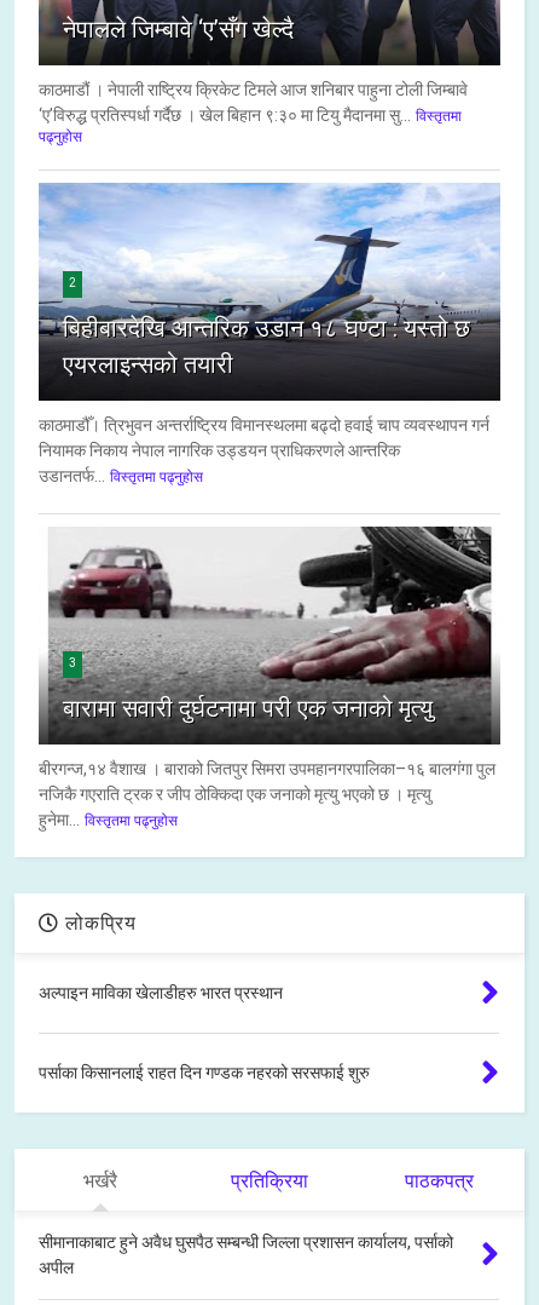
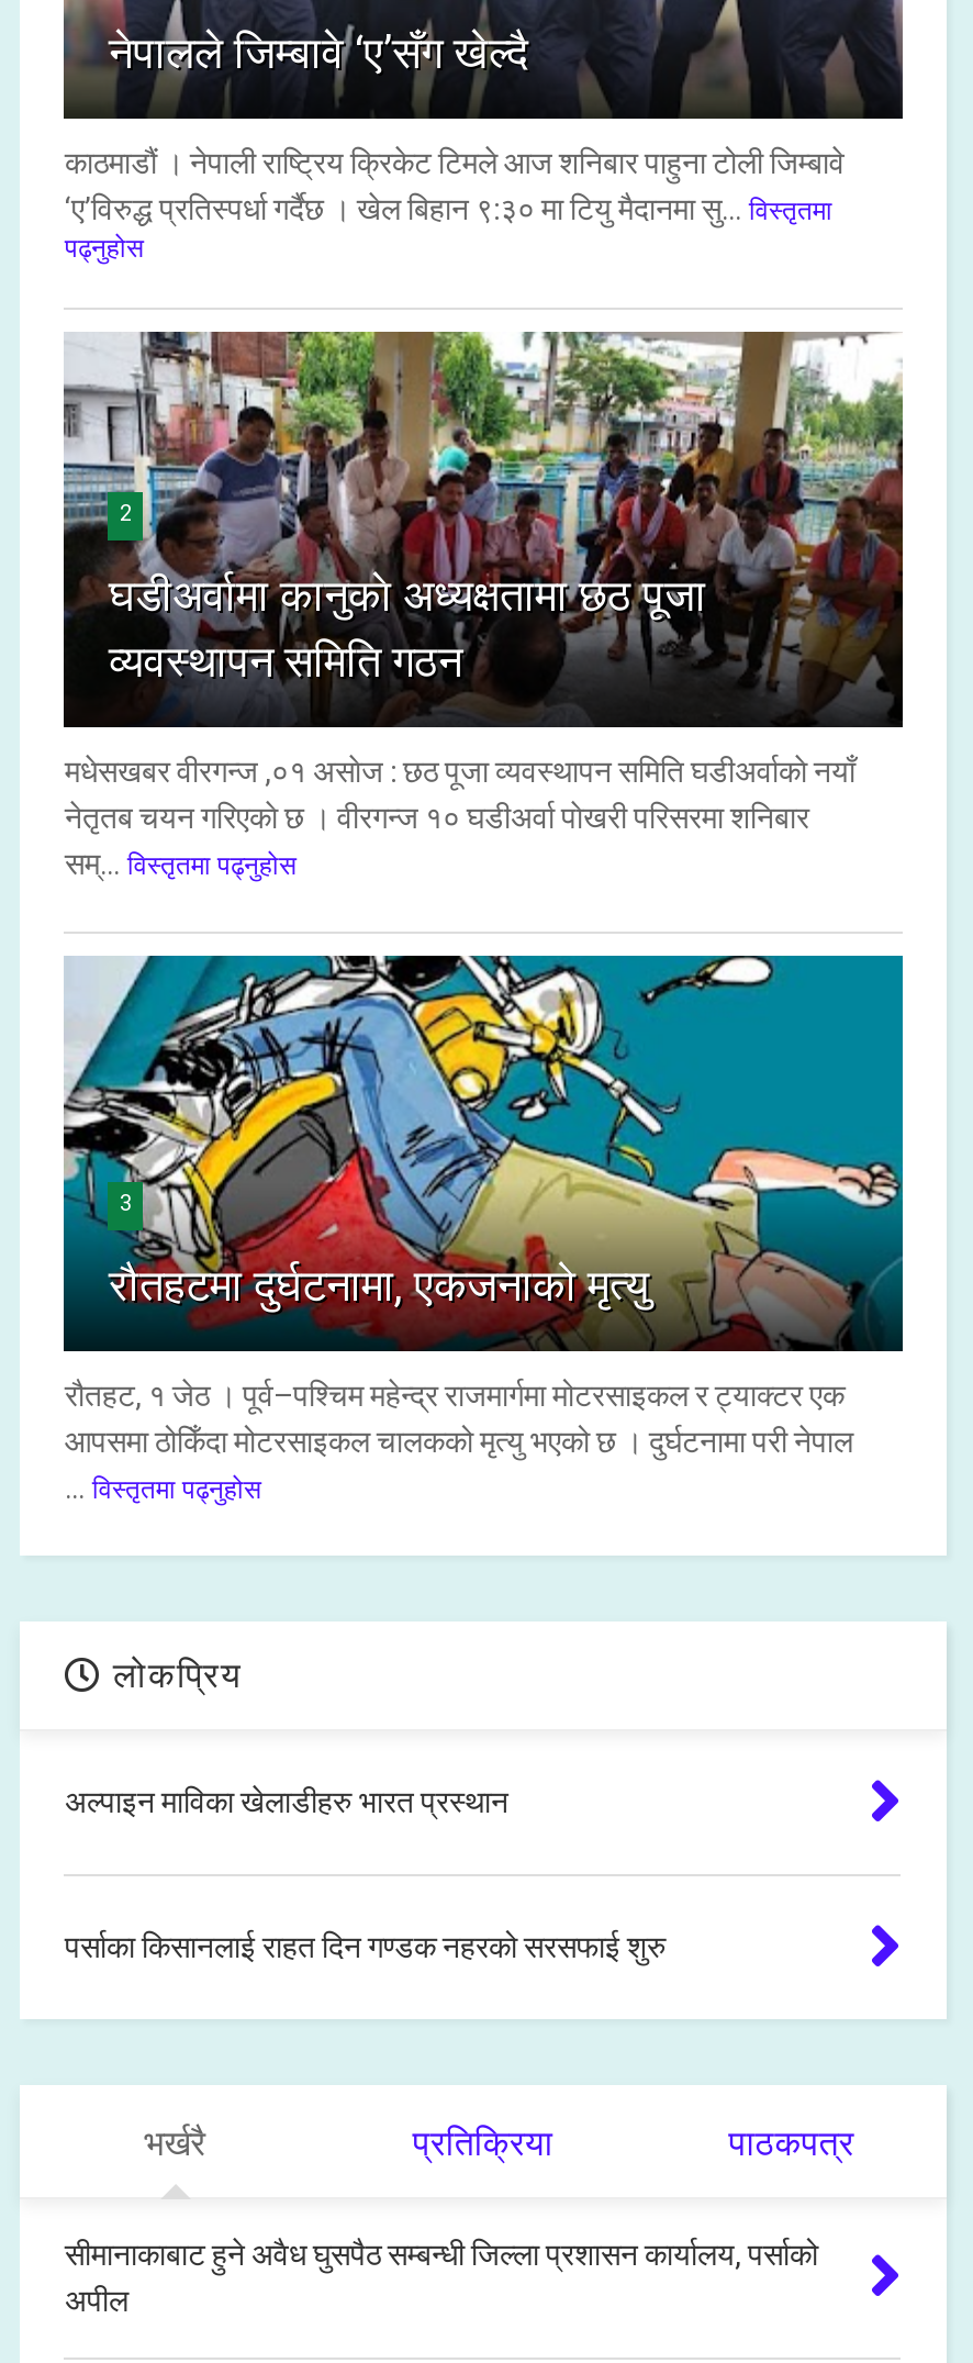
[37,182,502,385] [image] | बिहीबारदेखि आन्तरिक उडान १८ घण्टा : यस्तो छ | एयरलाइन्सको तयारी -> [61,330,905,696] [image] | घडीअर्वामा कानुकाे अध्यक्षतामा छठ पूजा | व्यवस्थापन समिति गठन
[39,416,490,486] काठमाडौँ। त्रिभुवन अन्तर्राष्ट्रिय विमानस्थलमा बढ्दो हवाई चाप व्यवस्थापन गर्न | नियामक निकाय नेपाल नागरिक उड्डयन प्राधिकरणले आन्तरिक | उडानतर्फ... विस्तृतमा पढ्नुहोस -> [65,754,855,882] मधेसखबर वीरगन्ज ,०१ असाेज : छठ पूजा व्यवस्थापन समिति घडीअर्वाकाे नयाँ | नेतृतब चयन गरिएकाे छ । वीरगन्ज १० घडीअर्वा पाेखरी परिसरमा शनिबार | सम्... विस्तृतमा पढ्नुहोस
[37,525,502,745] [image] | बारामा सवारी दुर्घटनामा परी एक जनाको मृत्यु -> [61,954,905,1351] [image] | रौतहटमा दुर्घटनामा, एकजनाको मृत्यु
[39,759,496,830] बीरगन्ज,१४ वैशाख । बाराको जितपुर सिमरा उपमहानगरपालिका–१६ बालगंगा पुल | नजिकै गएराति ट्रक र जीप ठोक्किदा एक जनाको मृत्यु भएको छ । मृत्यु | हुनेमा... विस्तृतमा पढ्नुहोस -> [65,1378,853,1506] रौतहट, १ जेठ । पूर्व–पश्चिम महेन्द्र राजमार्गमा मोटरसाइकल र ट्याक्टर एक | आपसमा ठोकिँदा मोटरसाइकल चालकको मृत्यु भएको छ । दुर्घटनामा परी नेपाल | ... विस्तृतमा पढ्नुहोस

